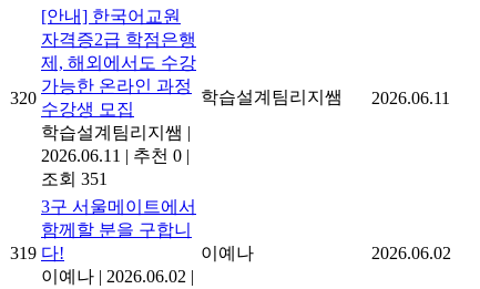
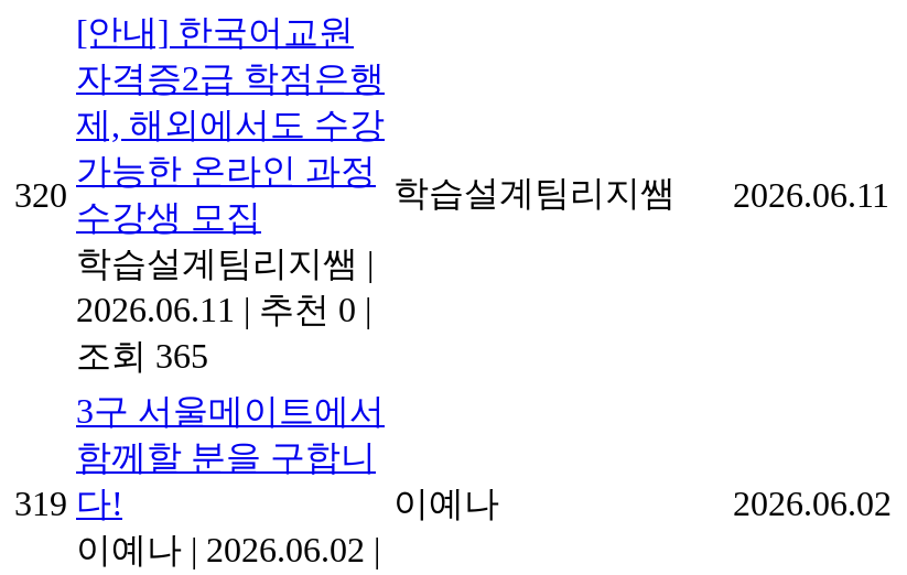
[41,170,108,189] 조회 351 -> [76,338,208,375] 조회 365

